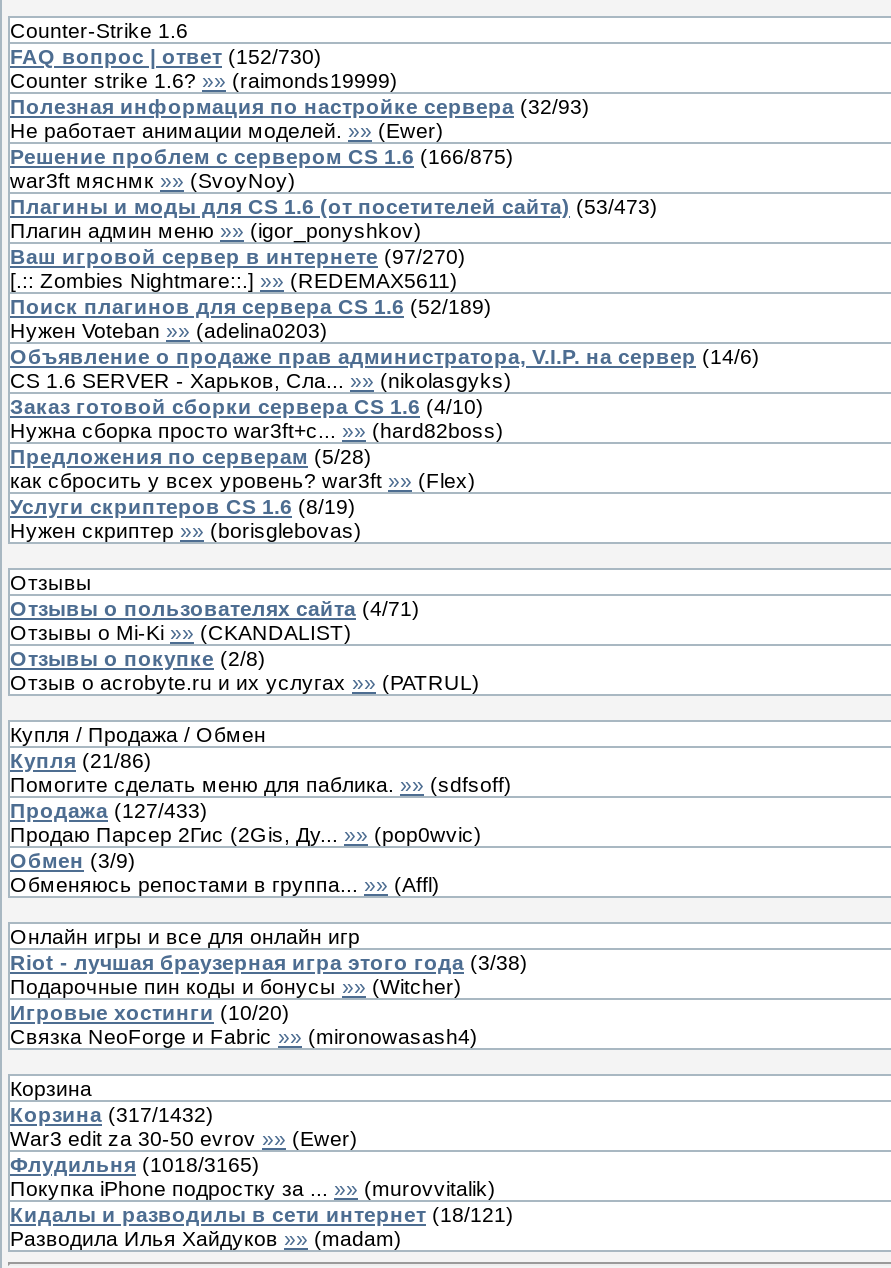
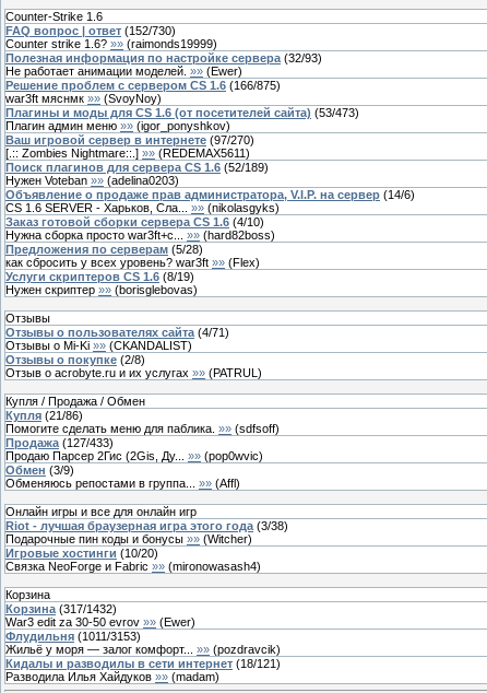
[10,1152,496,1200] Флудильня (1018/3165) | Покупка iPhone подростку за ... »» (murovvitalik) -> [5,630,281,656] Флудильня (1011/3153) | Жильё у моря — залог комфорт... »» (pozdravcik)

